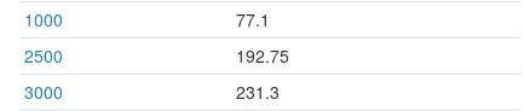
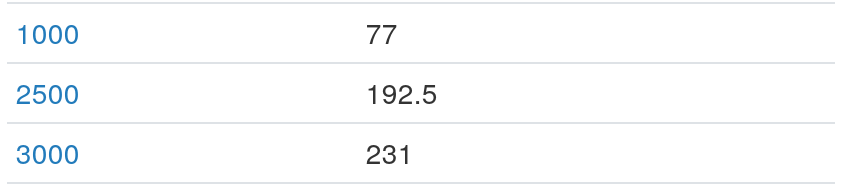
[236,7,270,31] 77.1 -> [366,12,398,52] 77
[236,43,290,68] 192.75 -> [366,72,438,112] 192.5
[236,80,280,104] 231.3 -> [366,132,414,172] 231

